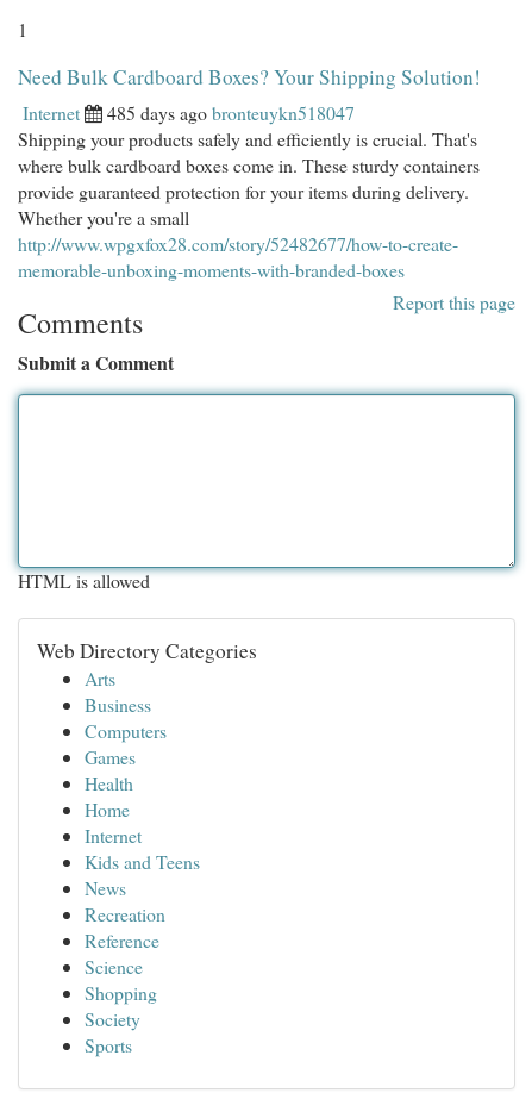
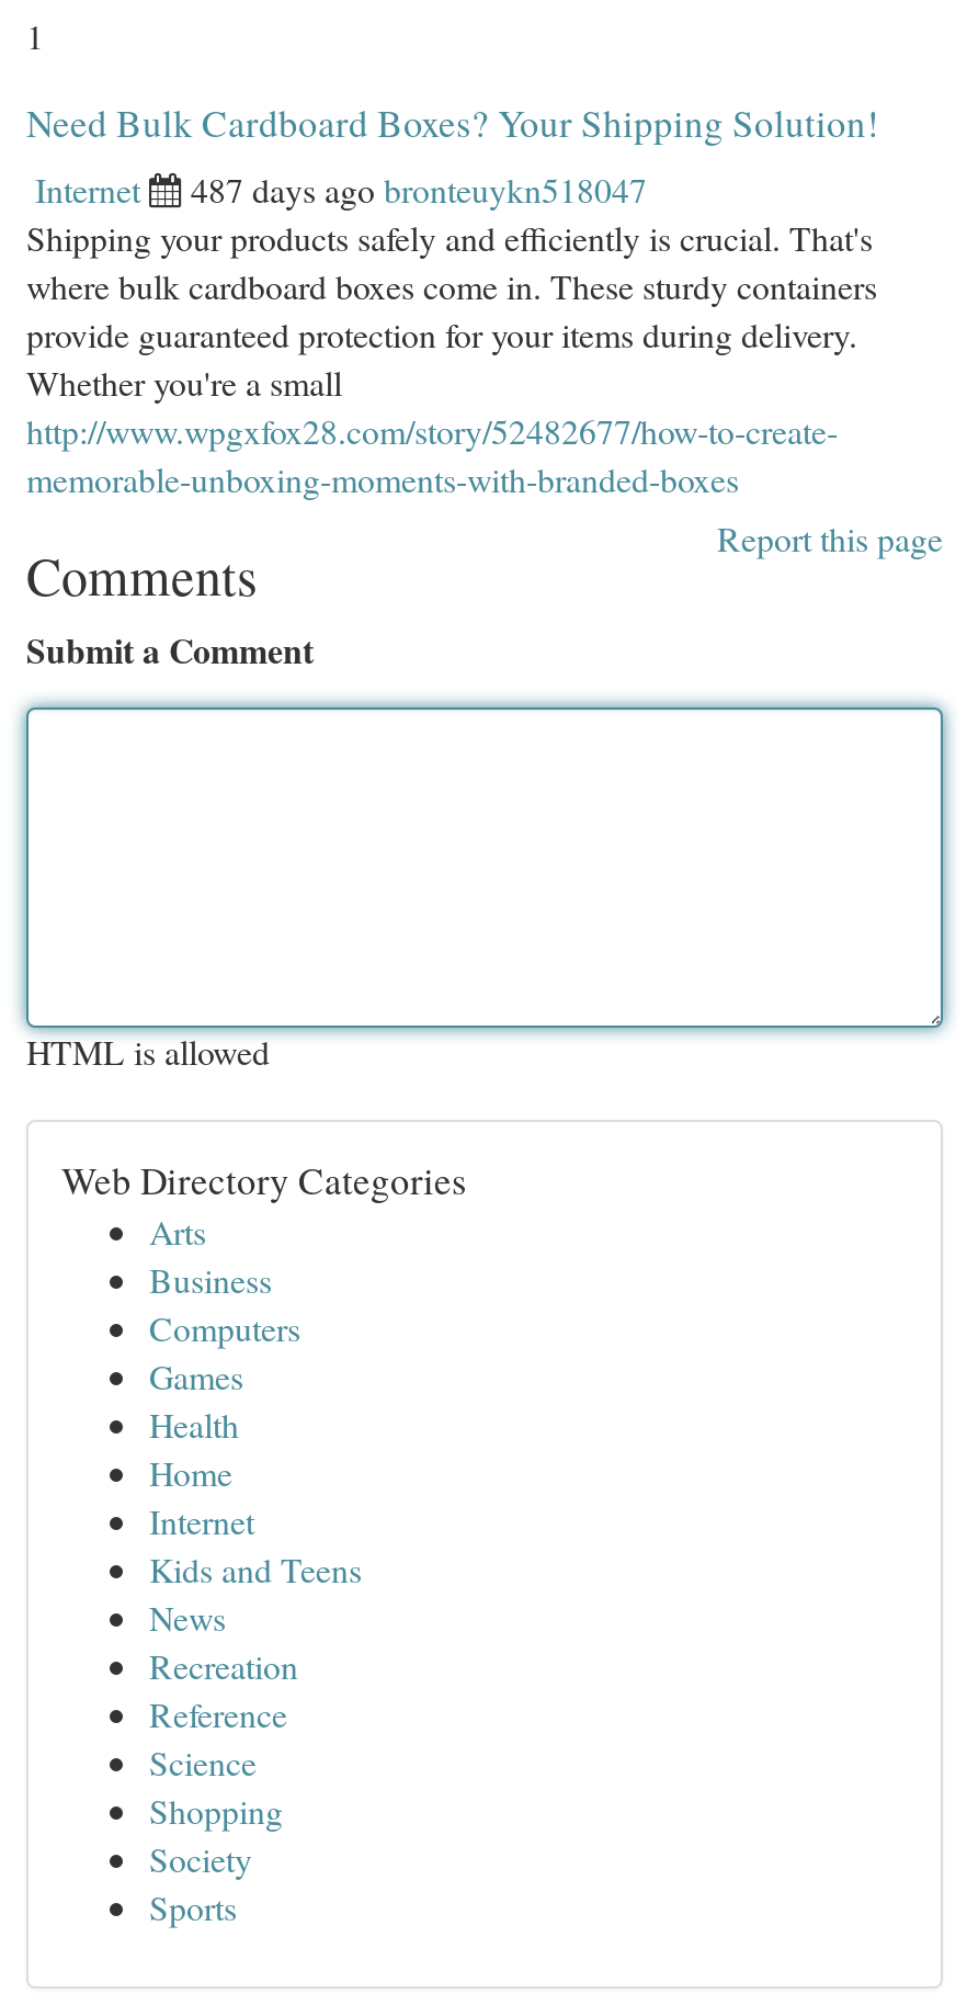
[107,100,355,125] 485 days ago bronteuykn518047 -> [191,166,647,212] 487 days ago bronteuykn518047

